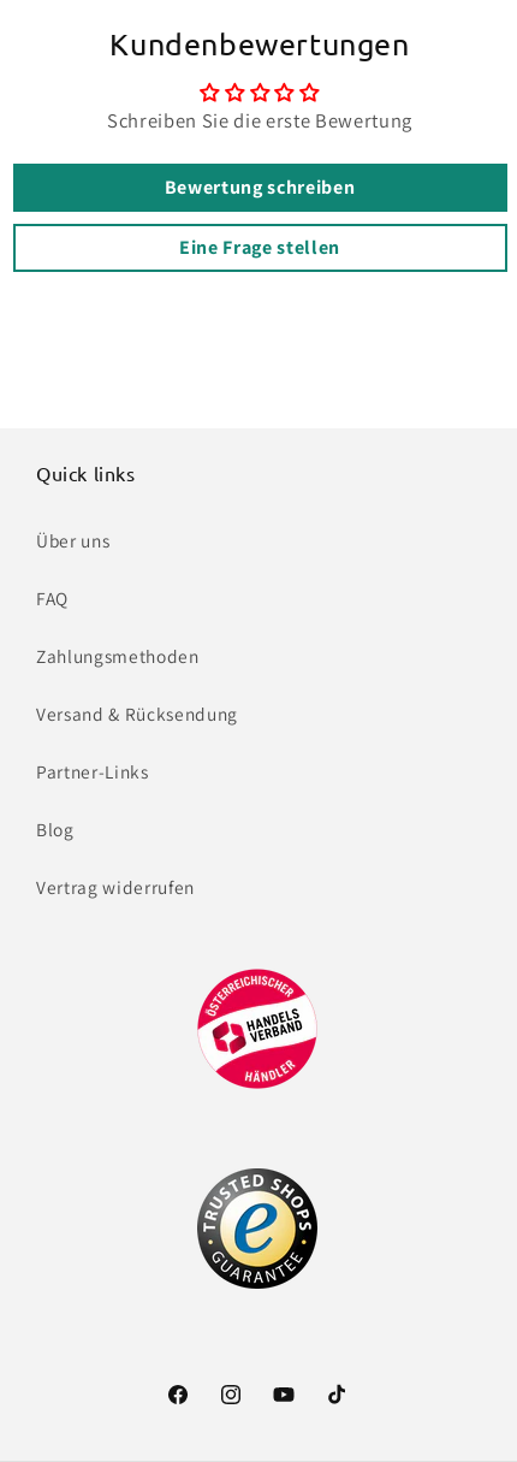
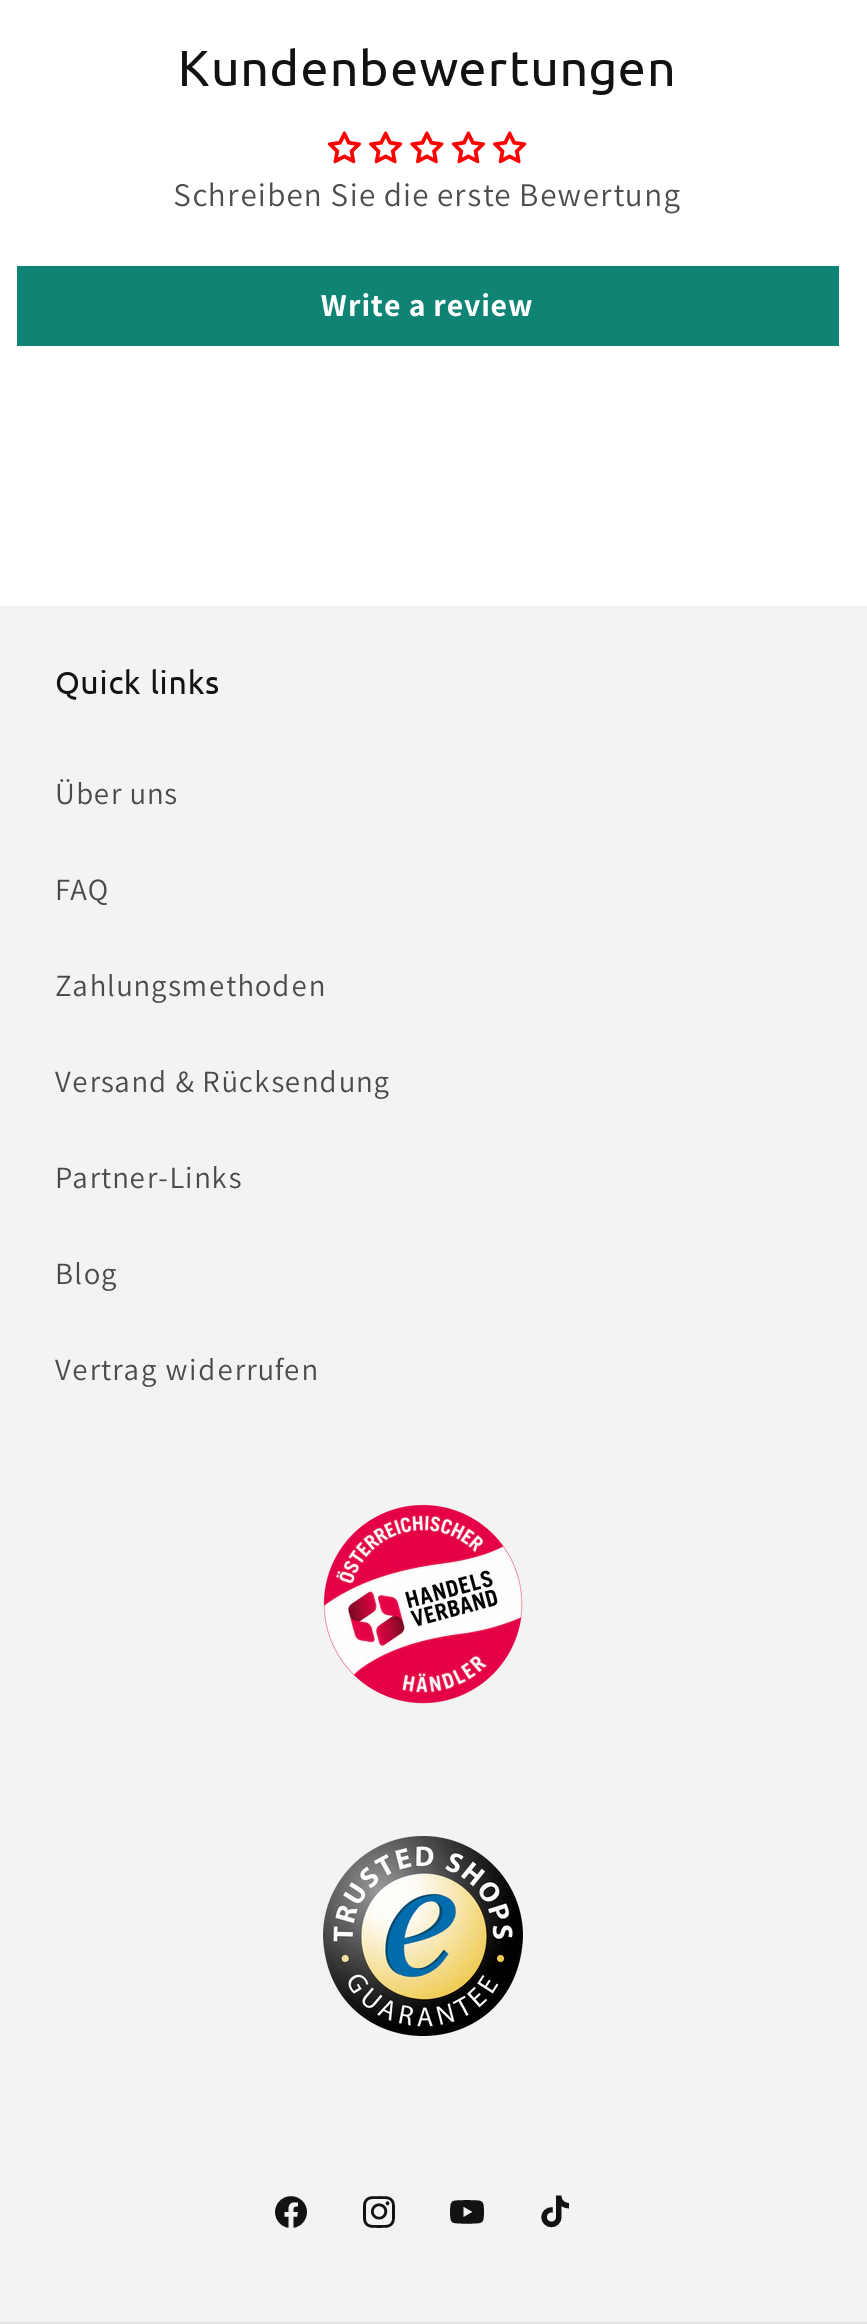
[164,175,355,260] Bewertung schreiben | Eine Frage stellen -> [321,285,533,327] Write a review

